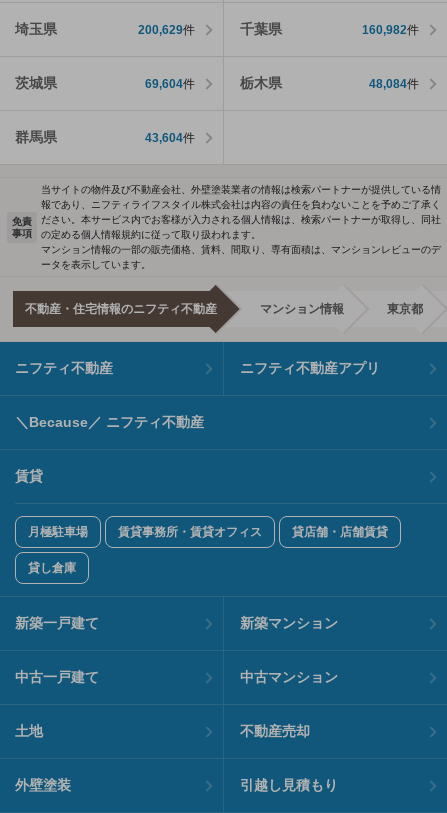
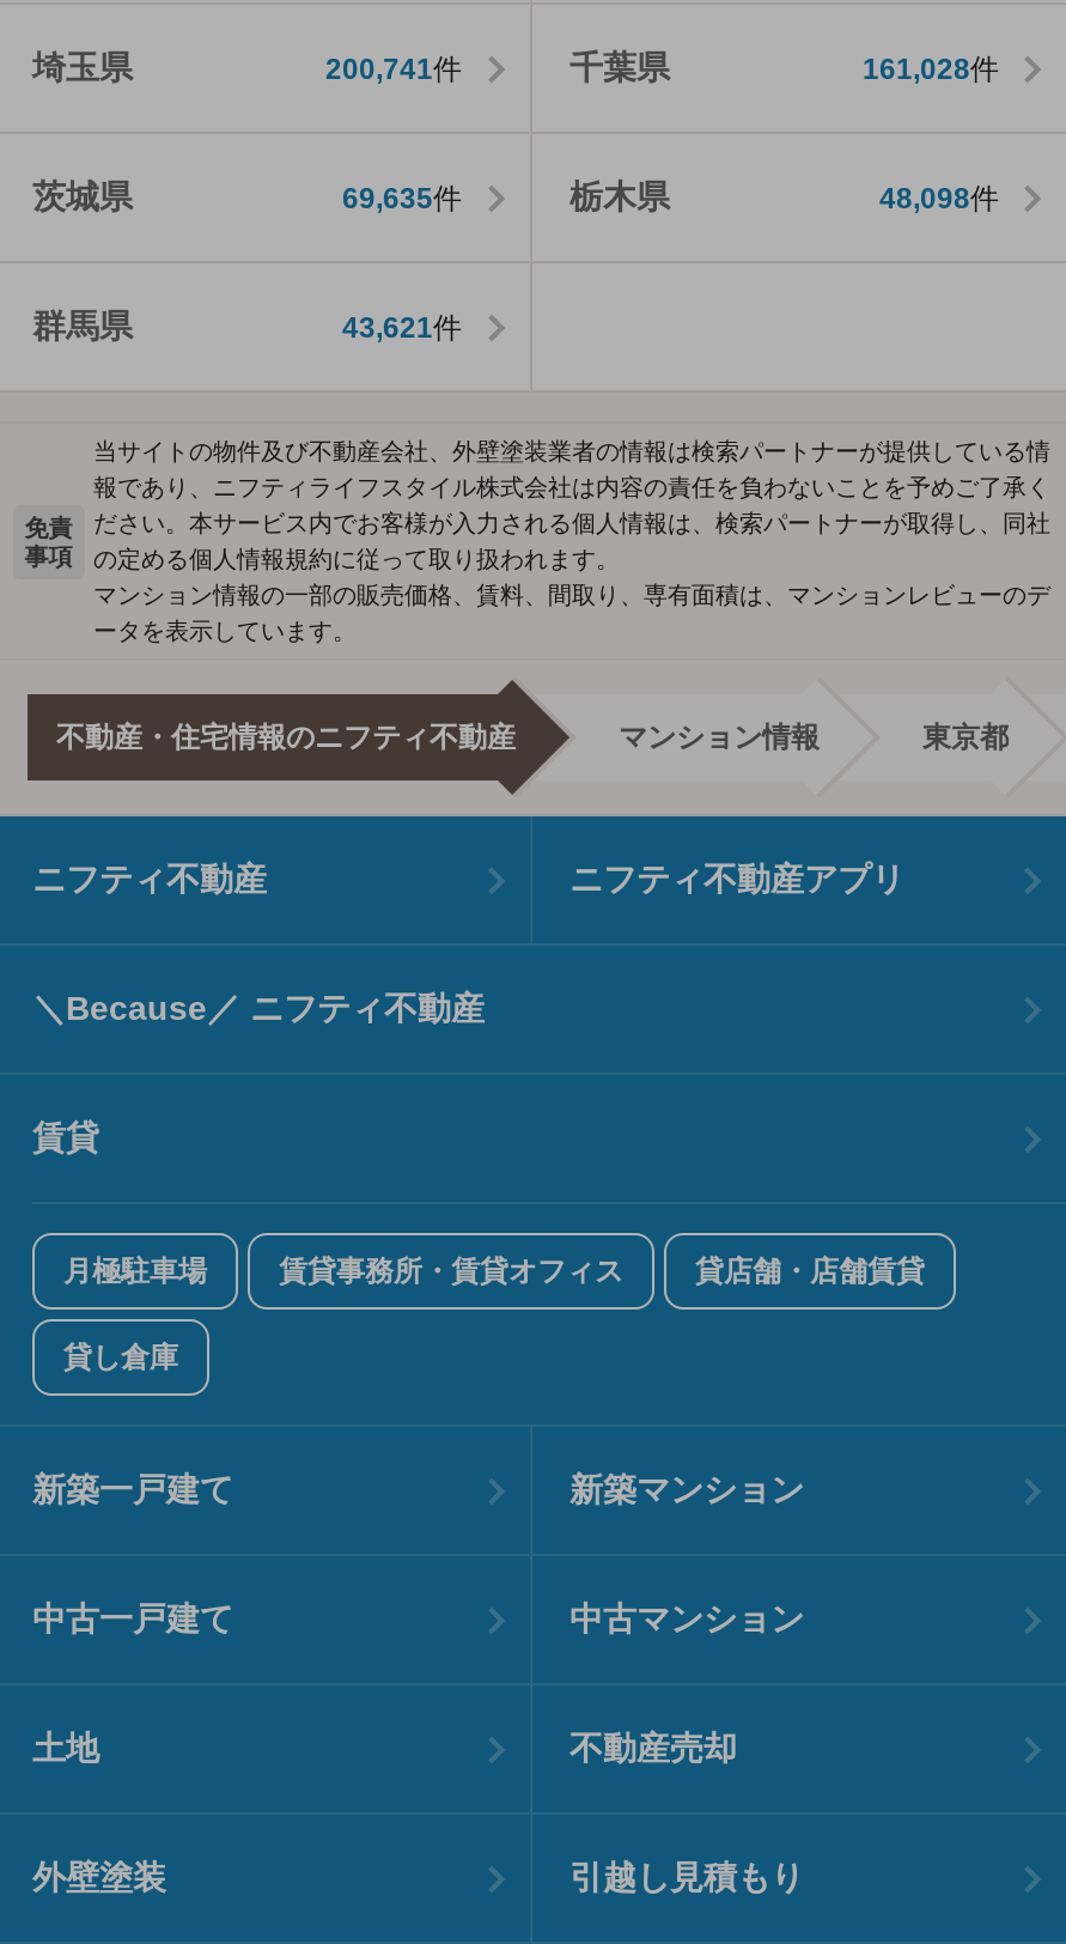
[137,23,194,37] 200,629件 -> [325,52,462,86] 200,741件
[362,23,419,37] 160,982件 -> [863,52,999,86] 161,028件
[144,77,194,91] 69,604件 -> [342,182,462,215] 69,635件
[369,77,419,91] 48,084件 -> [879,182,999,215] 48,098件
[144,131,194,145] 43,604件 -> [342,311,462,345] 43,621件

